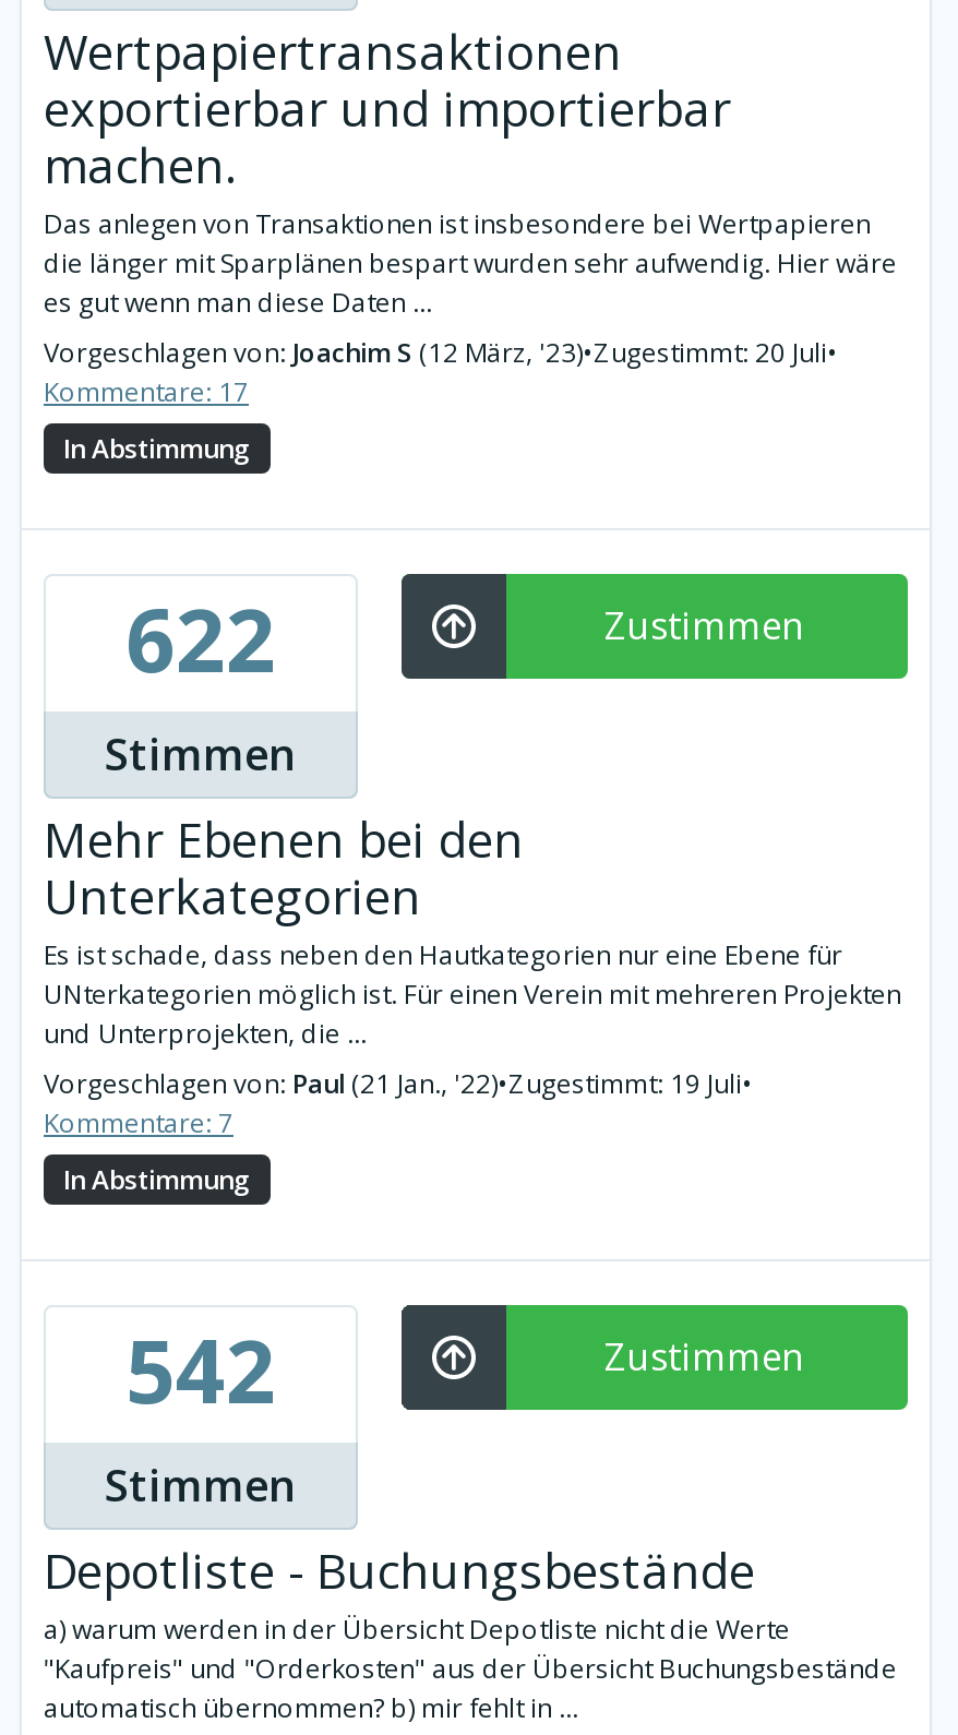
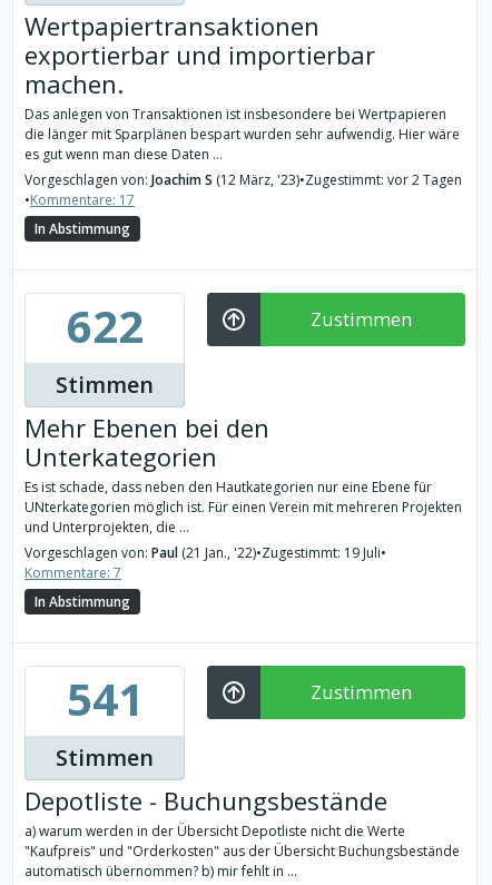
[44,334,838,410] Vorgeschlagen von: Joachim S (12 März, '23)•Zugestimmt: 20 Juli• | Kommentare: 17 -> [24,170,462,209] Vorgeschlagen von: Joachim S (12 März, '23)•Zugestimmt: vor 2 Tagen | •Kommentare: 17
[125,1309,276,1429] 542 -> [66,668,143,729] 541

